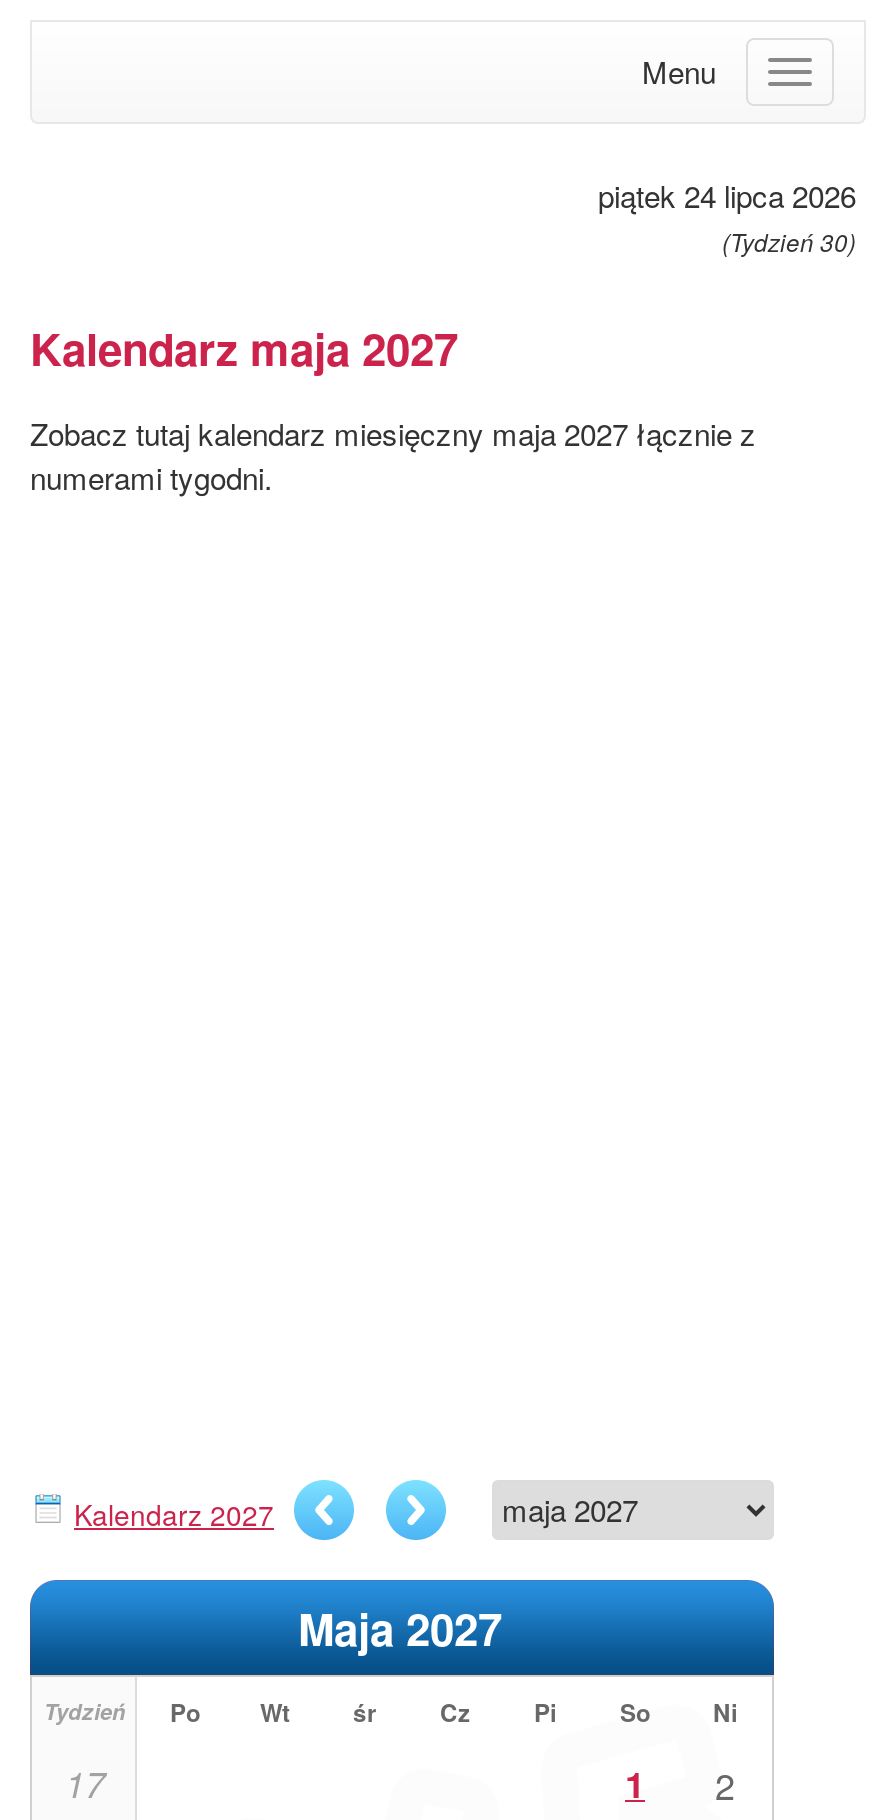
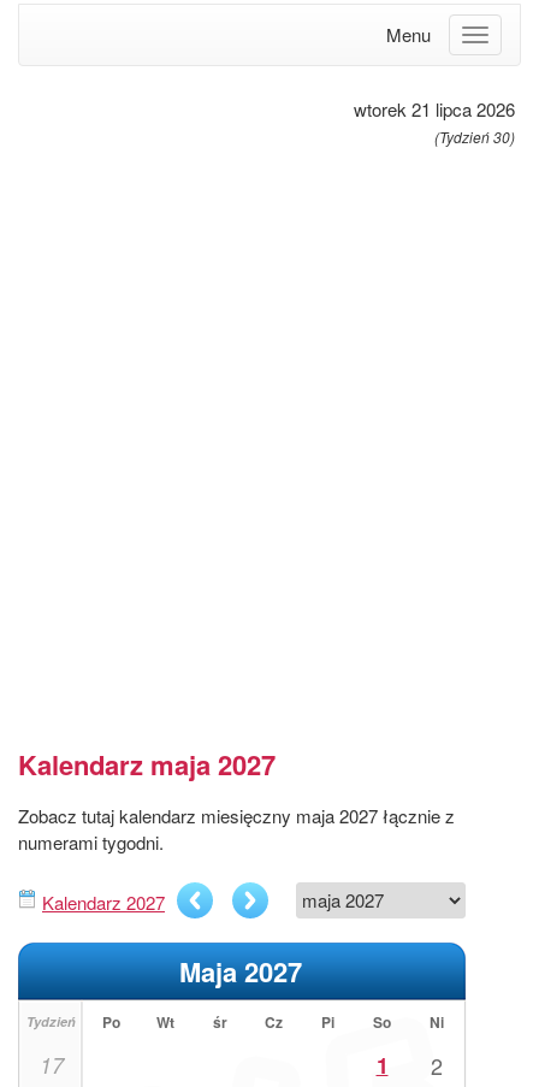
[598,174,856,216] piątek 24 lipca 2026 -> [354,96,515,122] wtorek 21 lipca 2026
moved [30,316,756,498] -> [18,745,455,855]: Kalendarz maja 2027 | Zobacz tutaj kalendarz miesięczny maja 2027 łącznie z | numerami tygodni.

